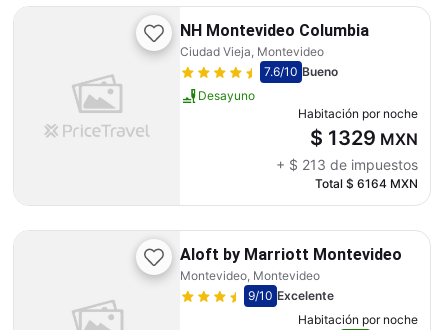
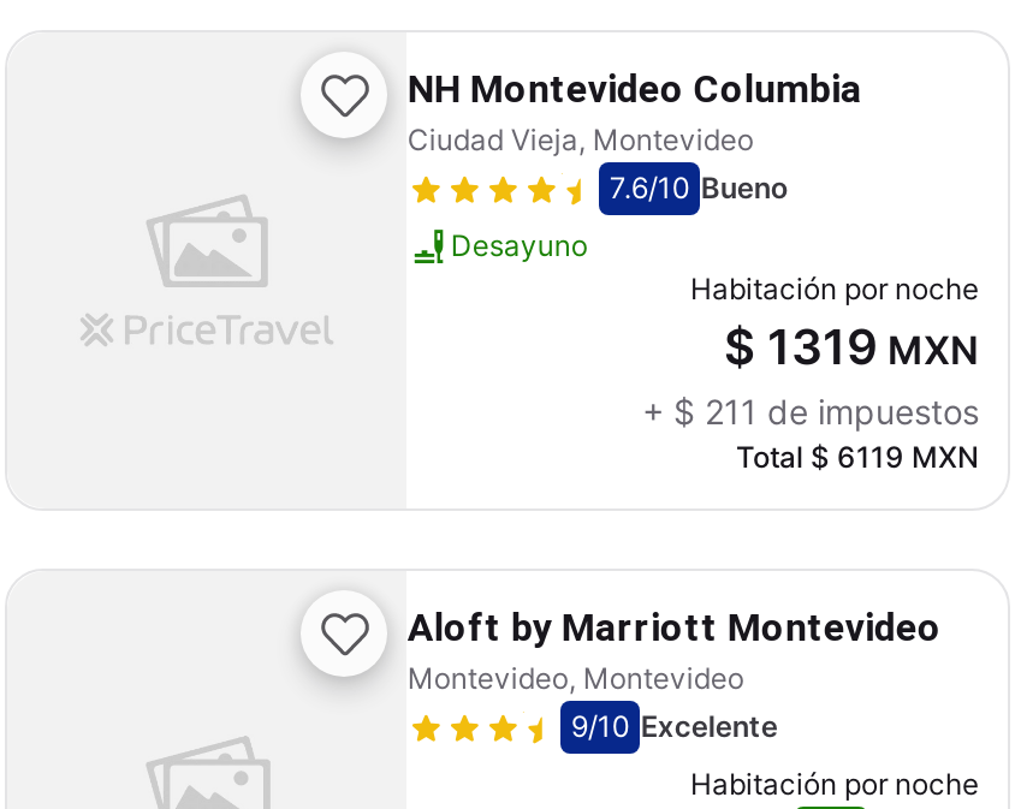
[310,126,418,150] $ 1329 MXN -> [724,319,979,377] $ 1319 MXN
[276,156,418,173] + $ 213 de impuestos -> [642,391,979,432] + $ 211 de impuestos
[315,176,418,191] Total $ 6164 MXN -> [736,439,979,475] Total $ 6119 MXN

